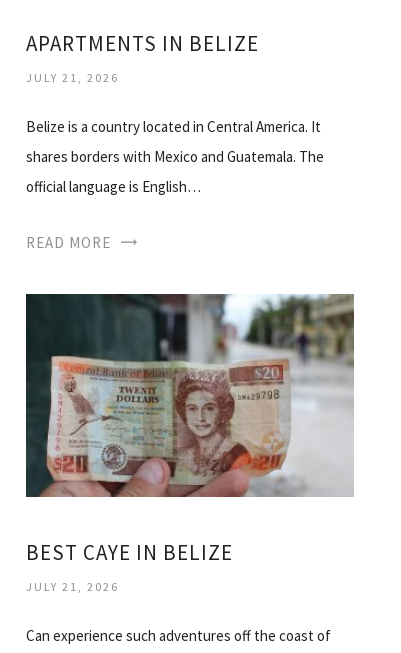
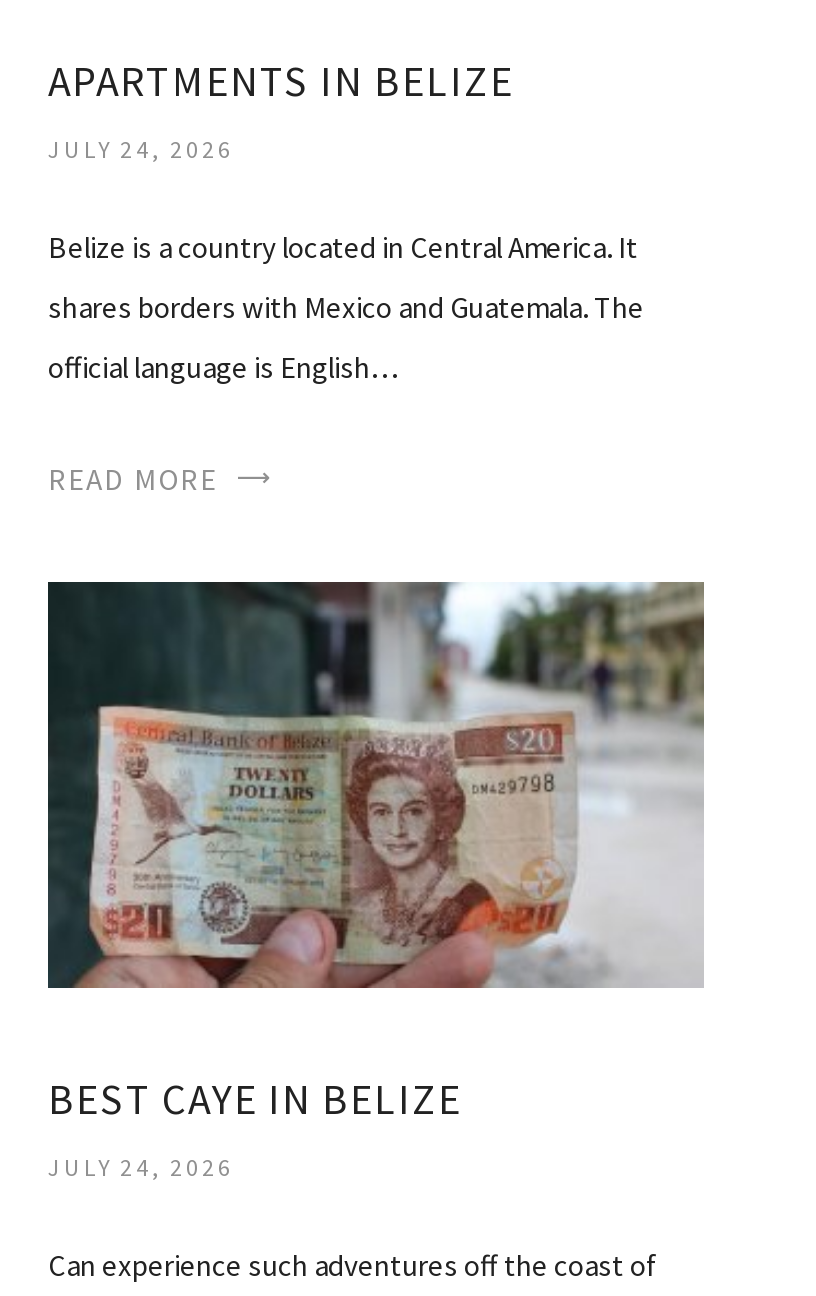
[26,70,119,85] JULY 21, 2026 -> [48,134,234,164] JULY 24, 2026
[26,579,119,594] JULY 21, 2026 -> [48,1153,234,1183] JULY 24, 2026

